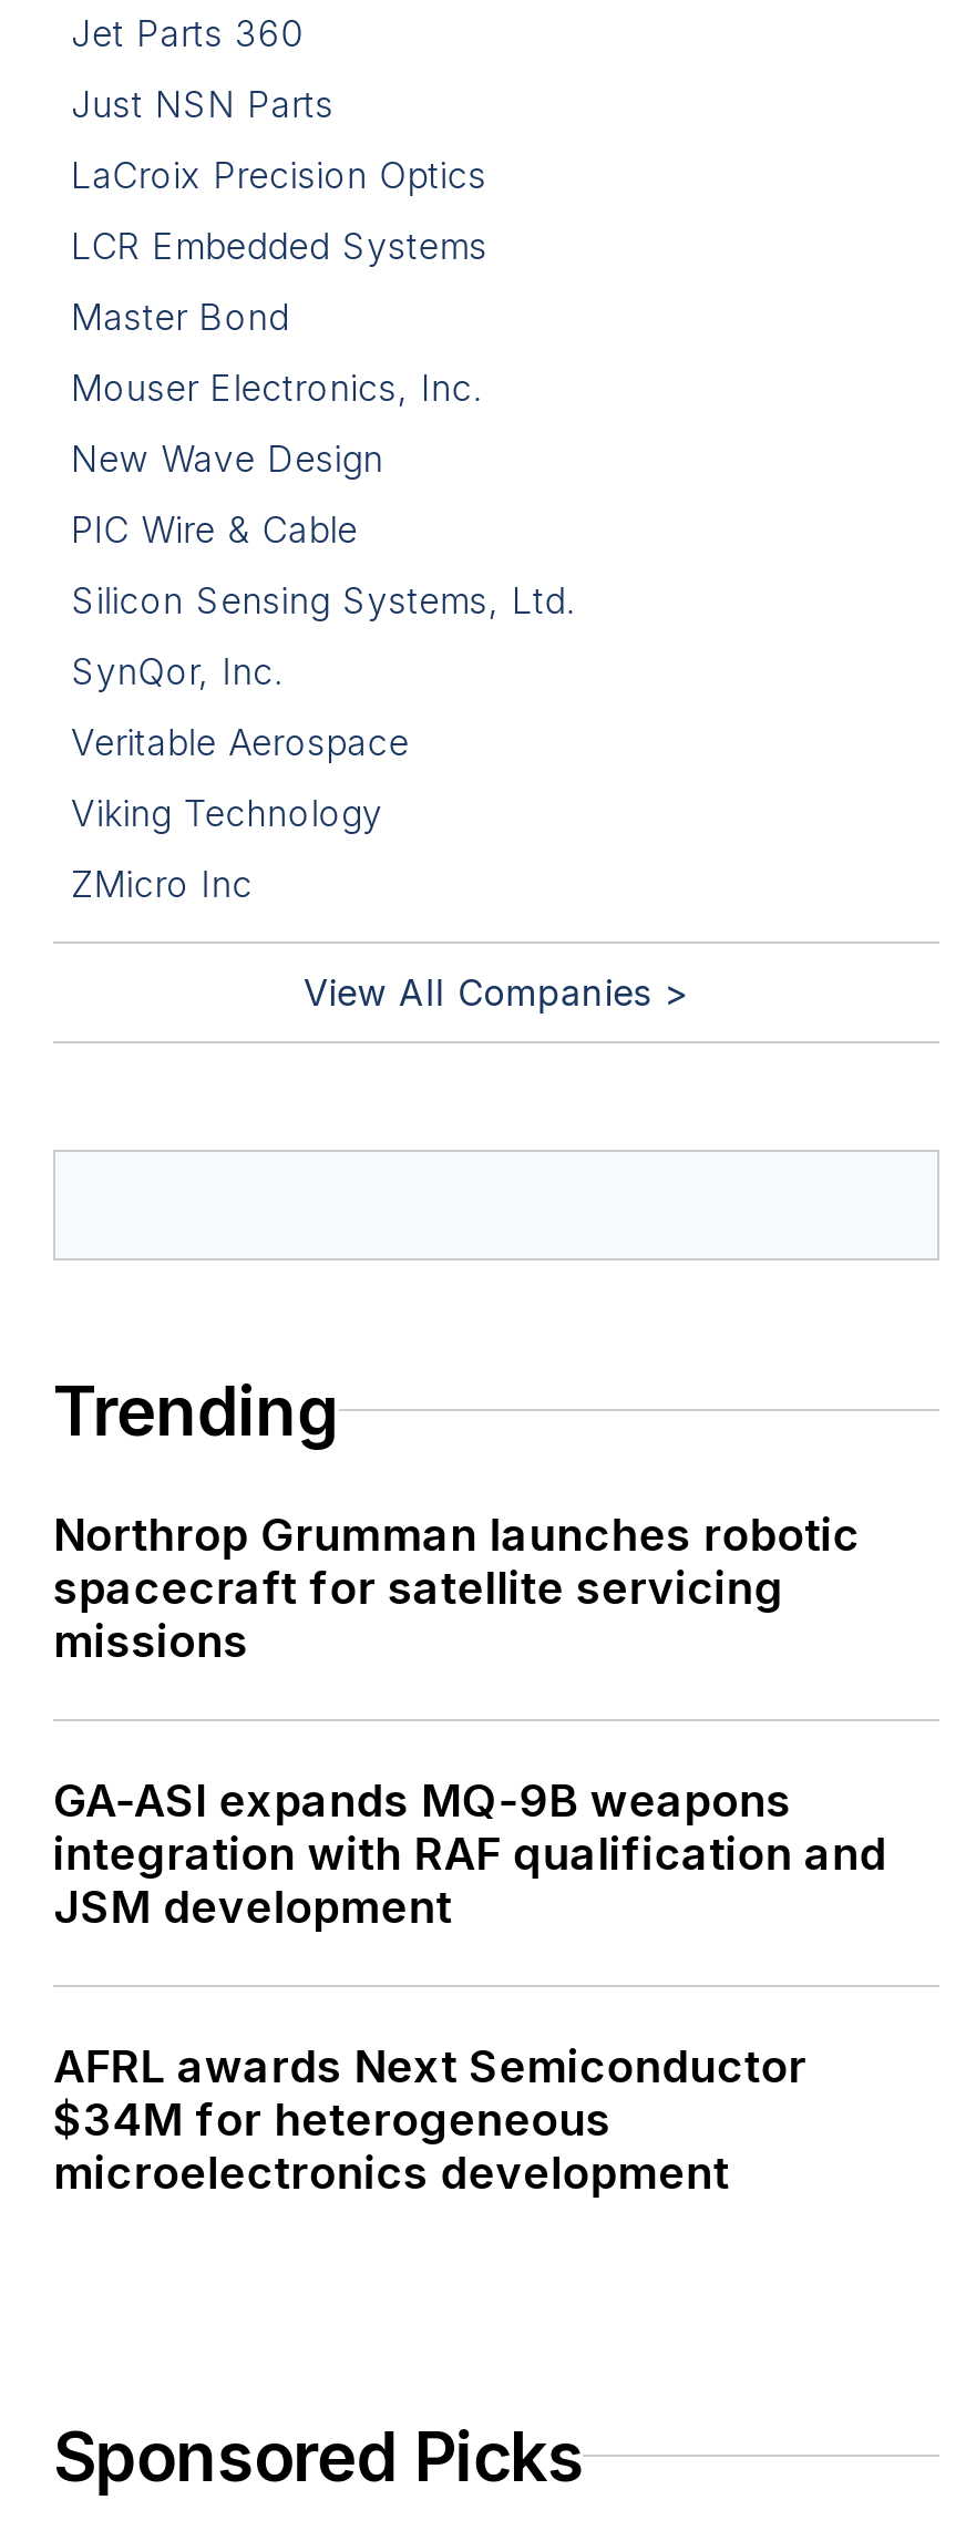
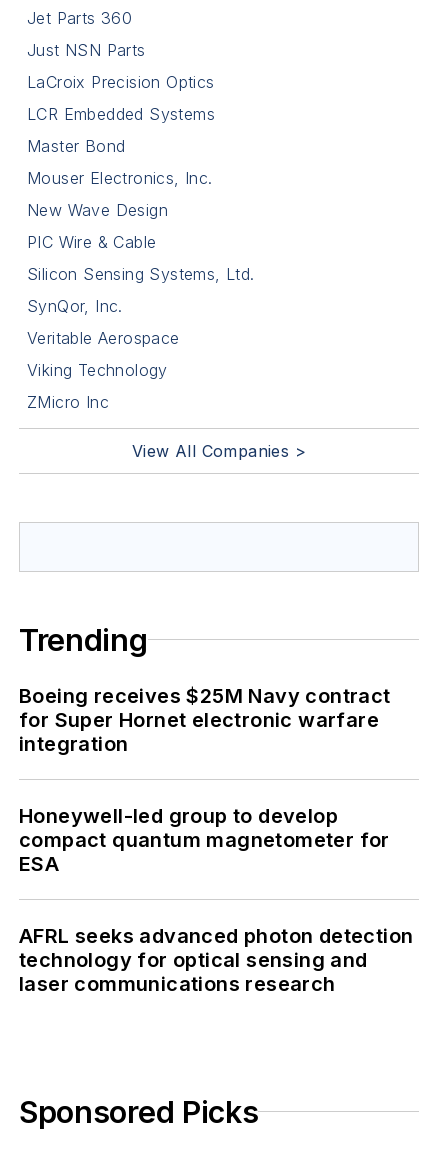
[53,1508,860,1668] Northrop Grumman launches robotic | spacecraft for satellite servicing | missions -> [19,684,391,756] Boeing receives $25M Navy contract | for Super Hornet electronic warfare | integration
[53,1774,887,1934] GA-ASI expands MQ-9B weapons | integration with RAF qualification and | JSM development -> [19,804,390,876] Honeywell-led group to develop | compact quantum magnetometer for | ESA
[53,2040,806,2199] AFRL awards Next Semiconductor | $34M for heterogeneous | microelectronics development -> [19,924,413,996] AFRL seeks advanced photon detection | technology for optical sensing and | laser communications research

